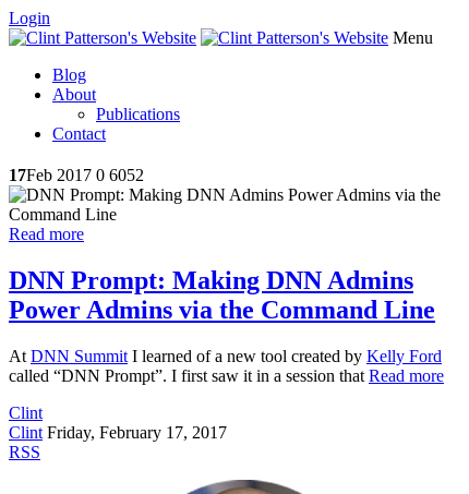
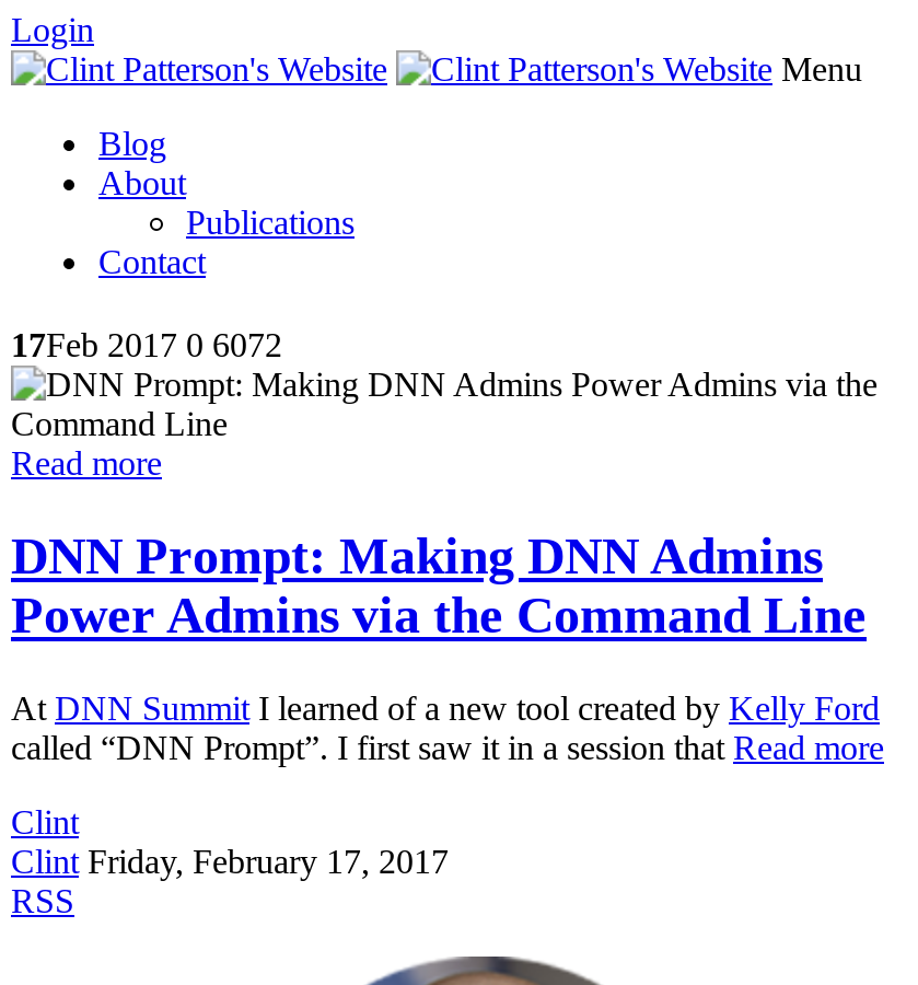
[9,166,144,184] 17Feb 2017 0 6052 -> [11,326,282,363] 17Feb 2017 0 6072

